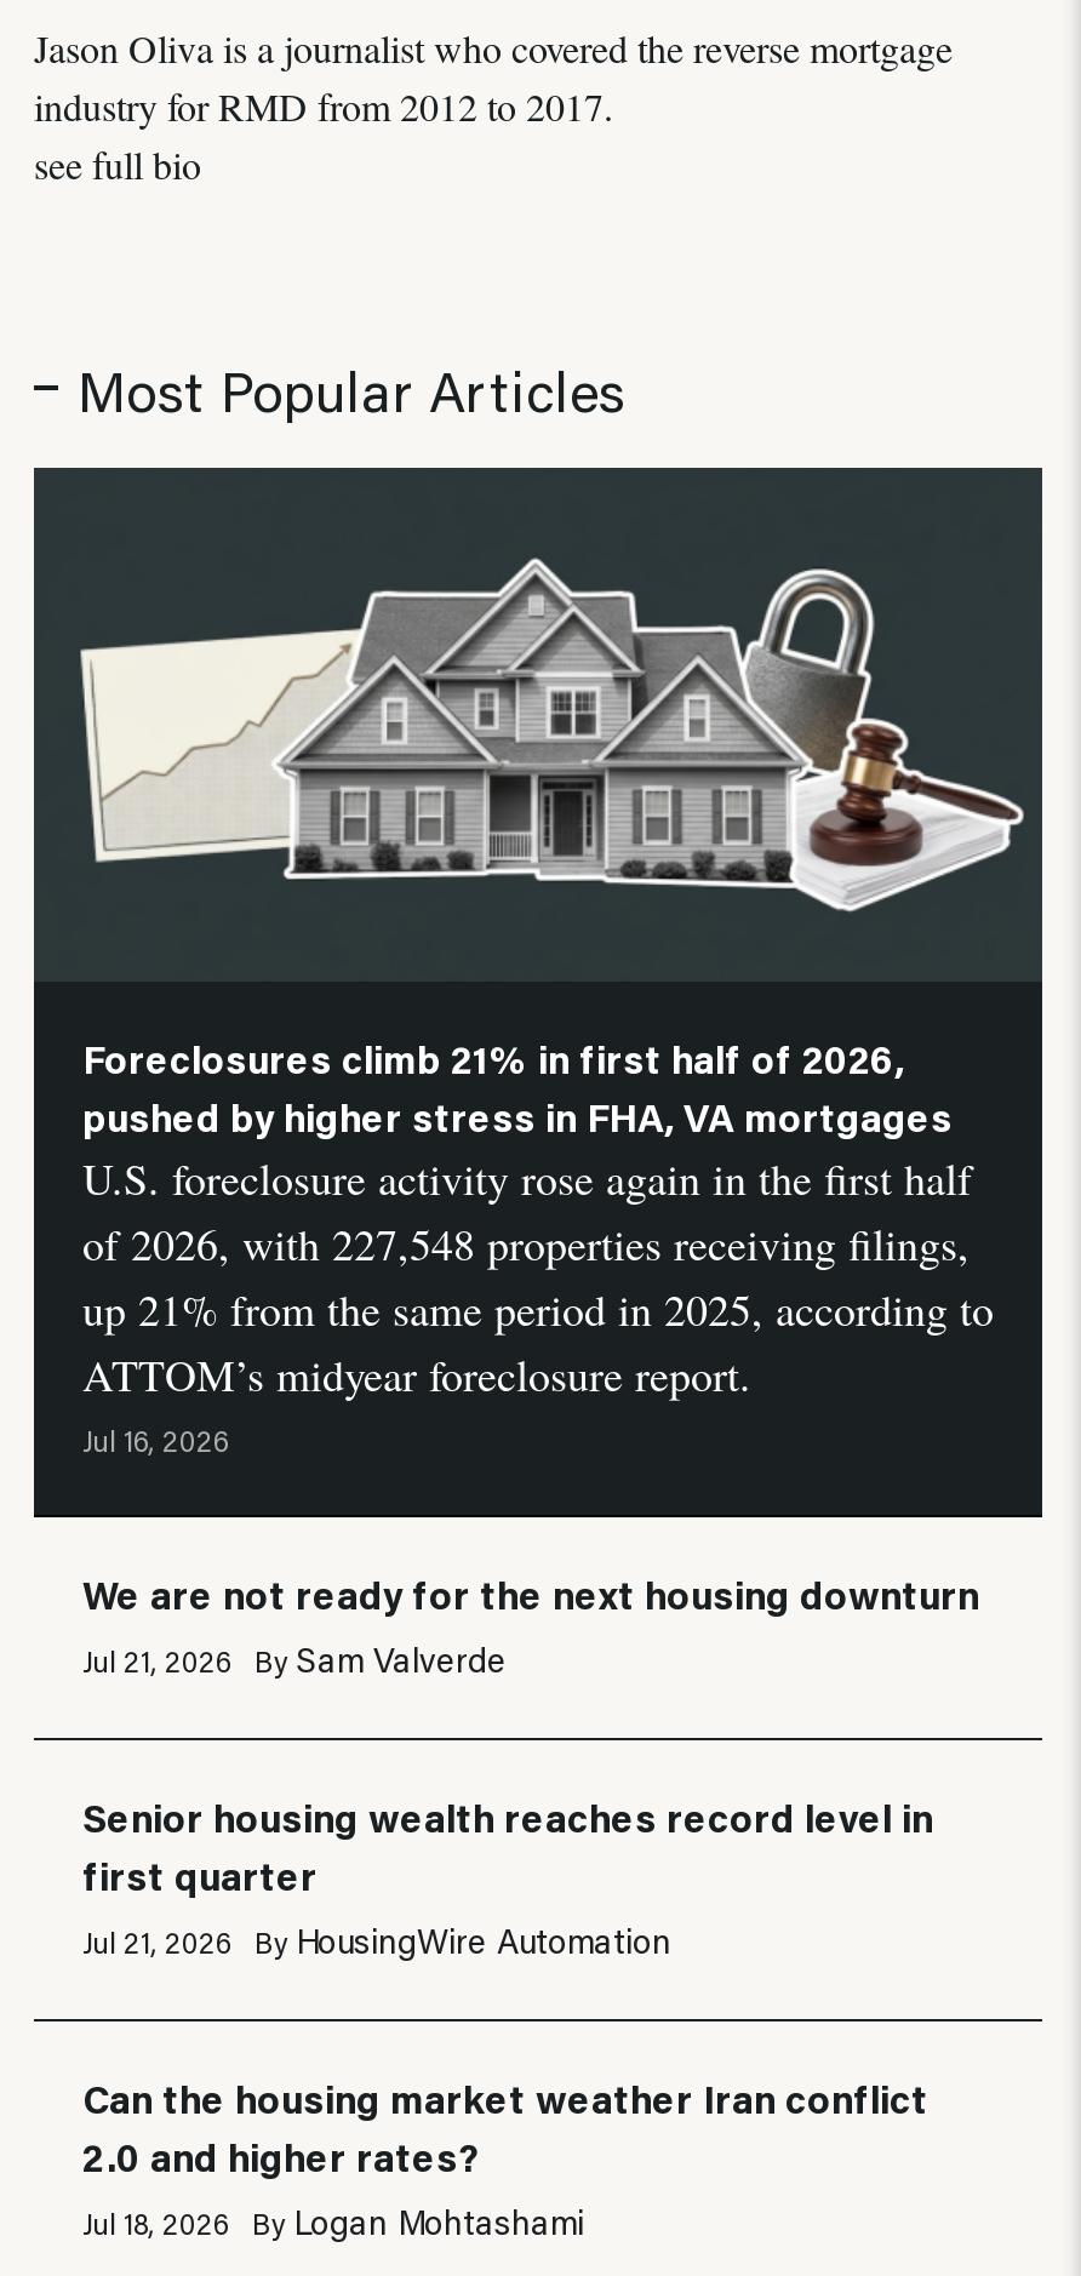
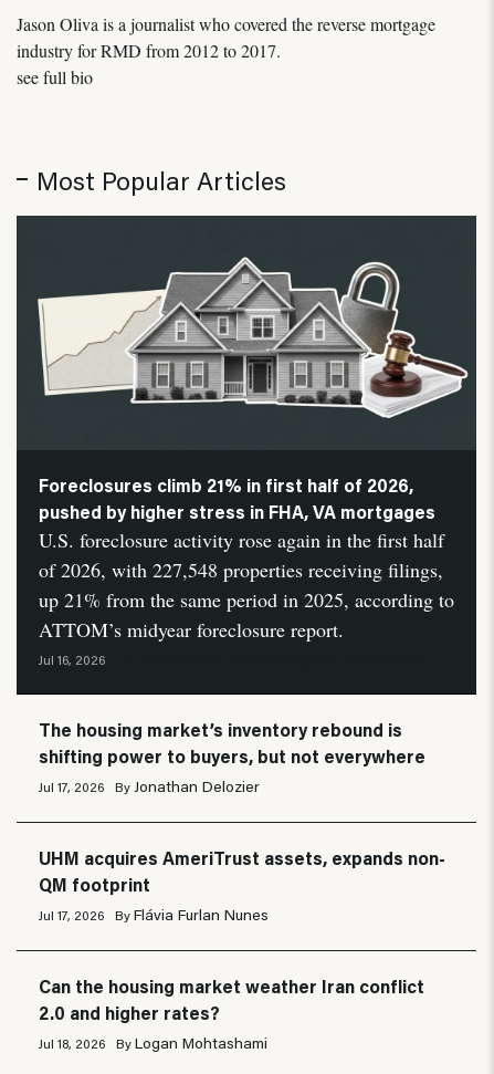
[82,1568,989,1682] We are not ready for the next housing downturn | Jul 21, 2026 | By Sam Valverde -> [39,718,430,796] The housing market’s inventory rebound is | shifting power to buyers, but not everywhere | Jul 17, 2026 | By Jonathan Delozier
[82,1791,933,1963] Senior housing wealth reaches record level in | first quarter | Jul 21, 2026 | By HousingWire Automation -> [39,846,445,924] UHM acquires AmeriTrust assets, expands non- | QM footprint | Jul 17, 2026 | By Flávia Furlan Nunes

